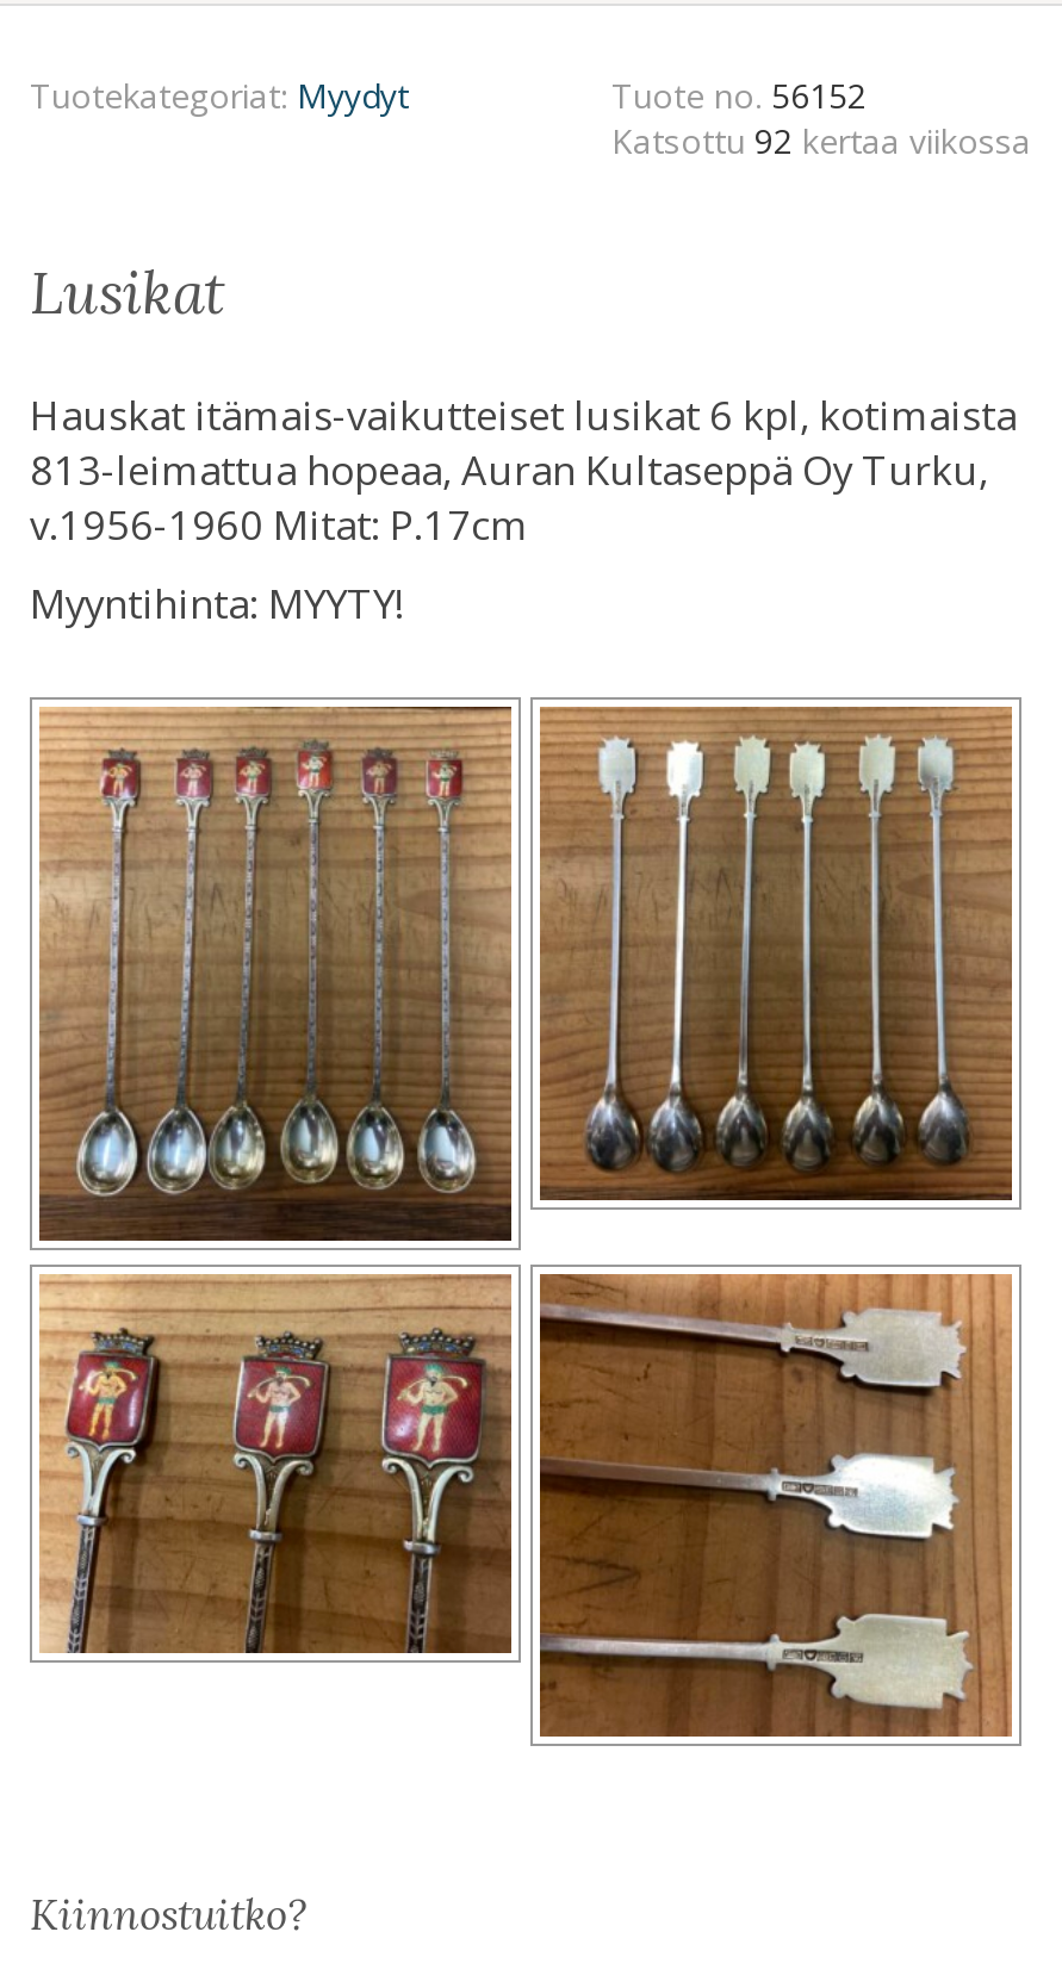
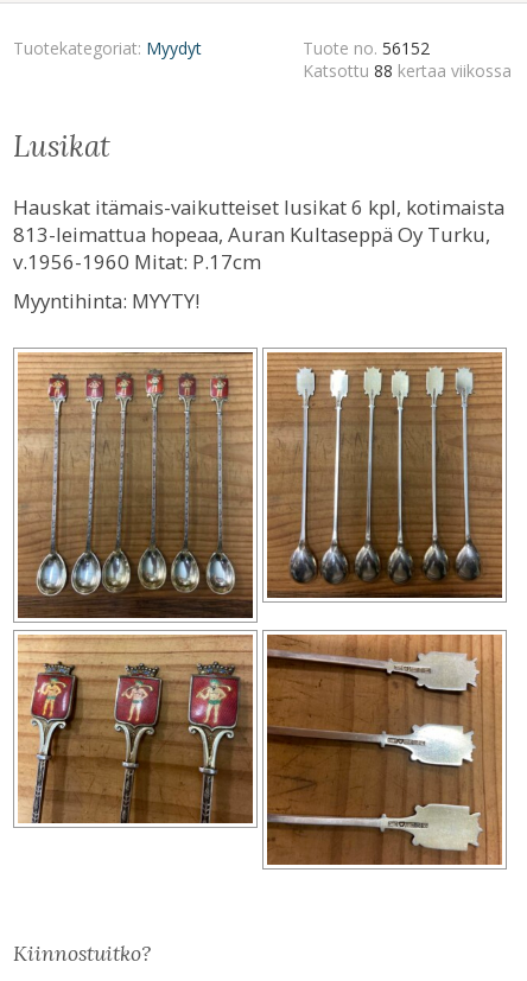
[611,119,1031,164] Katsottu 92 kertaa viikossa -> [303,60,512,82] Katsottu 88 kertaa viikossa

